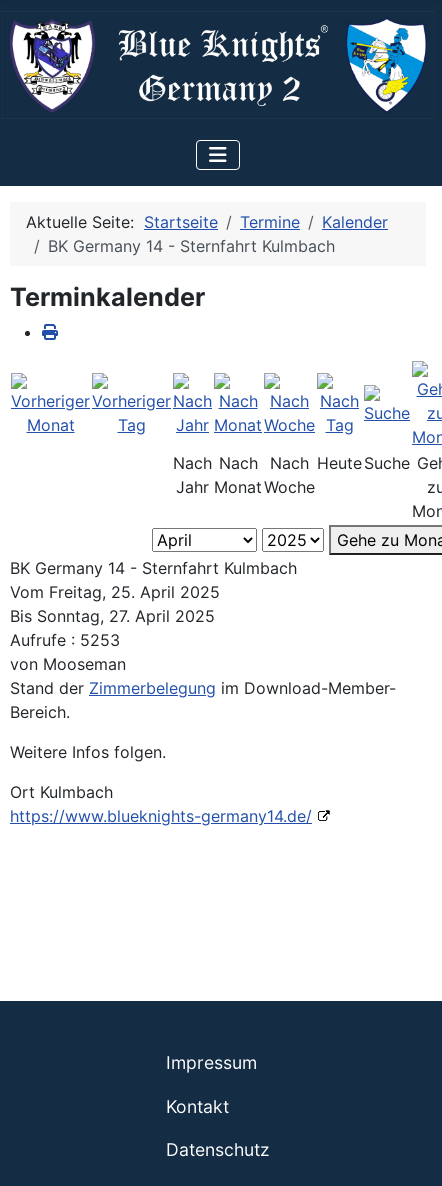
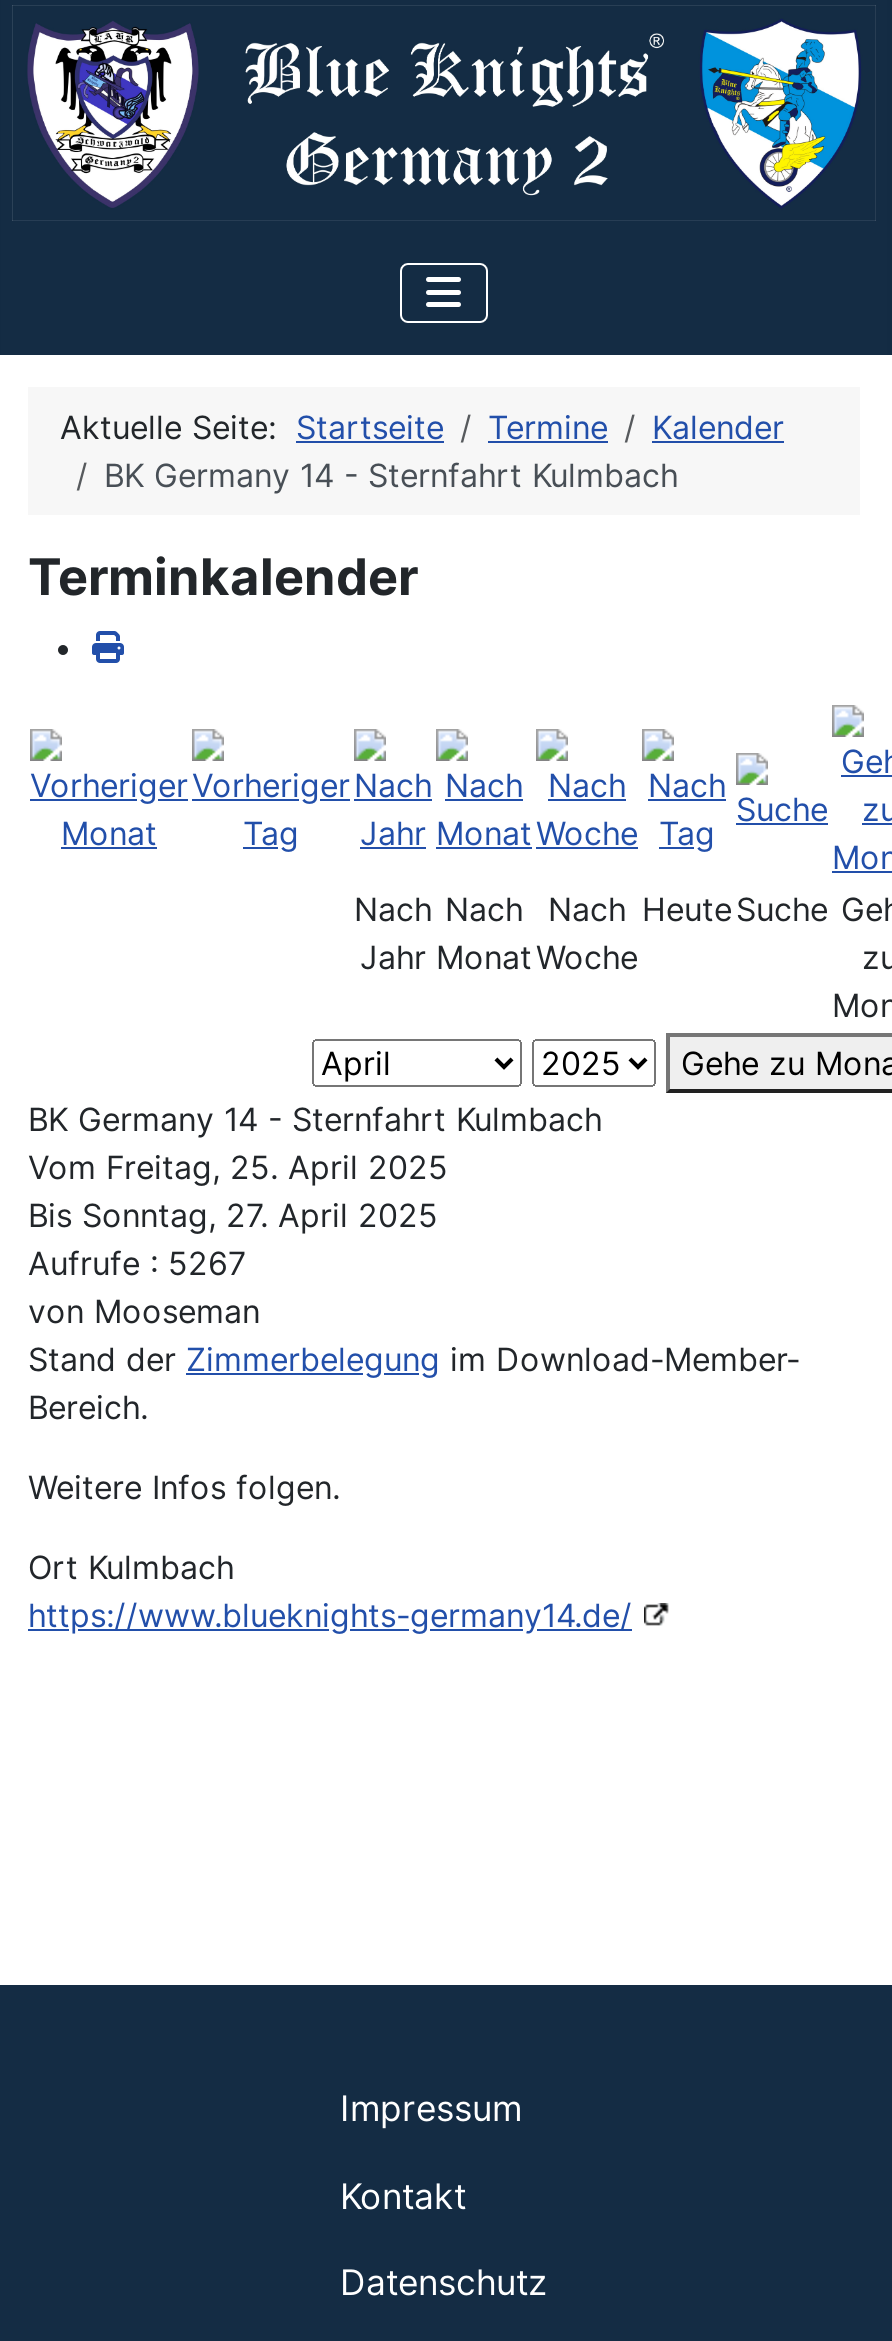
[10,630,120,650] Aufrufe: 5253 -> [28,1243,246,1283] Aufrufe: 5267

